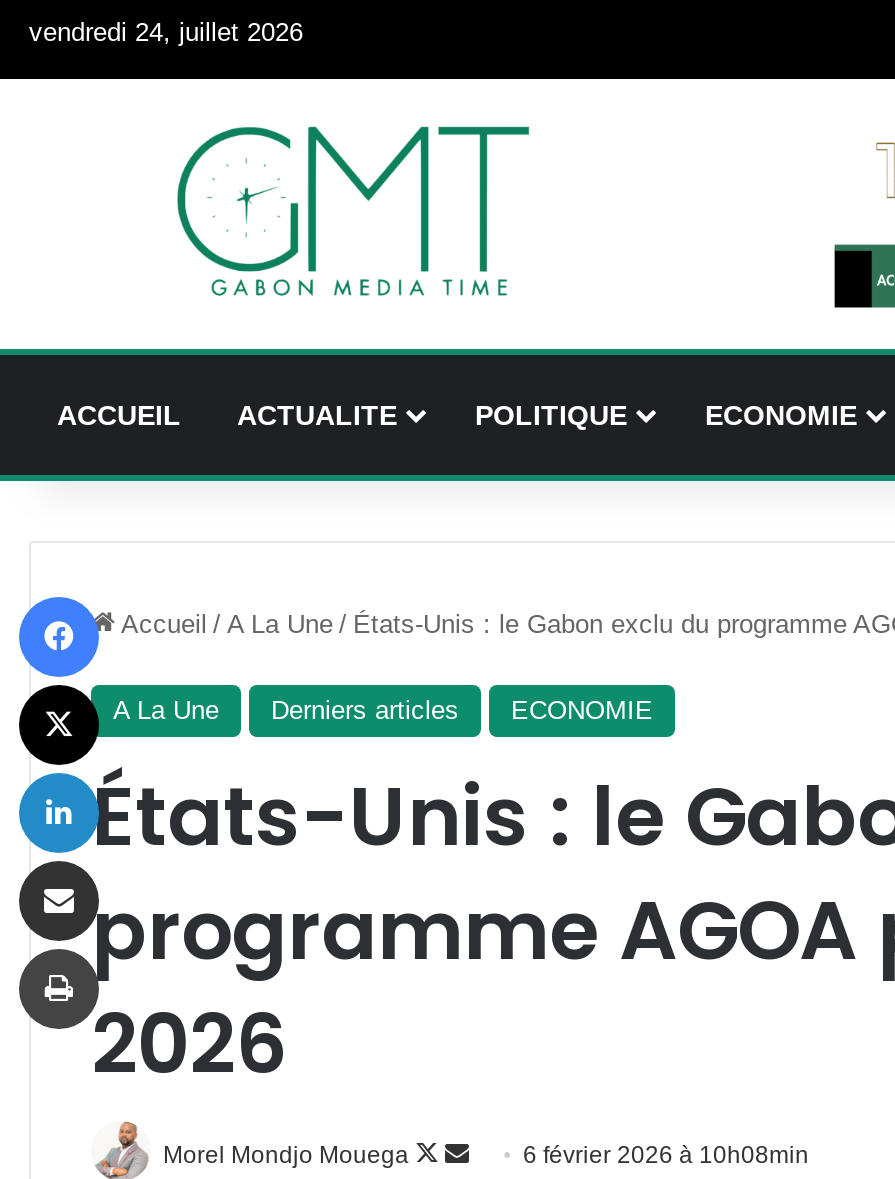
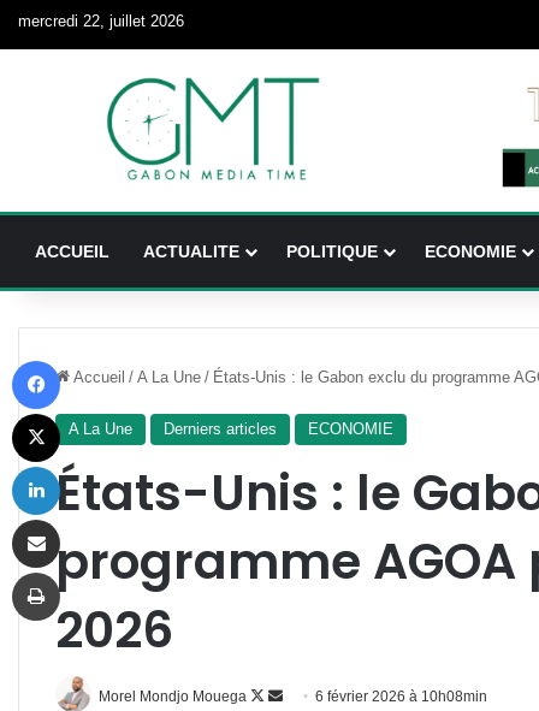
[29,17,303,47] vendredi 24, juillet 2026 -> [18,12,184,30] mercredi 22, juillet 2026

